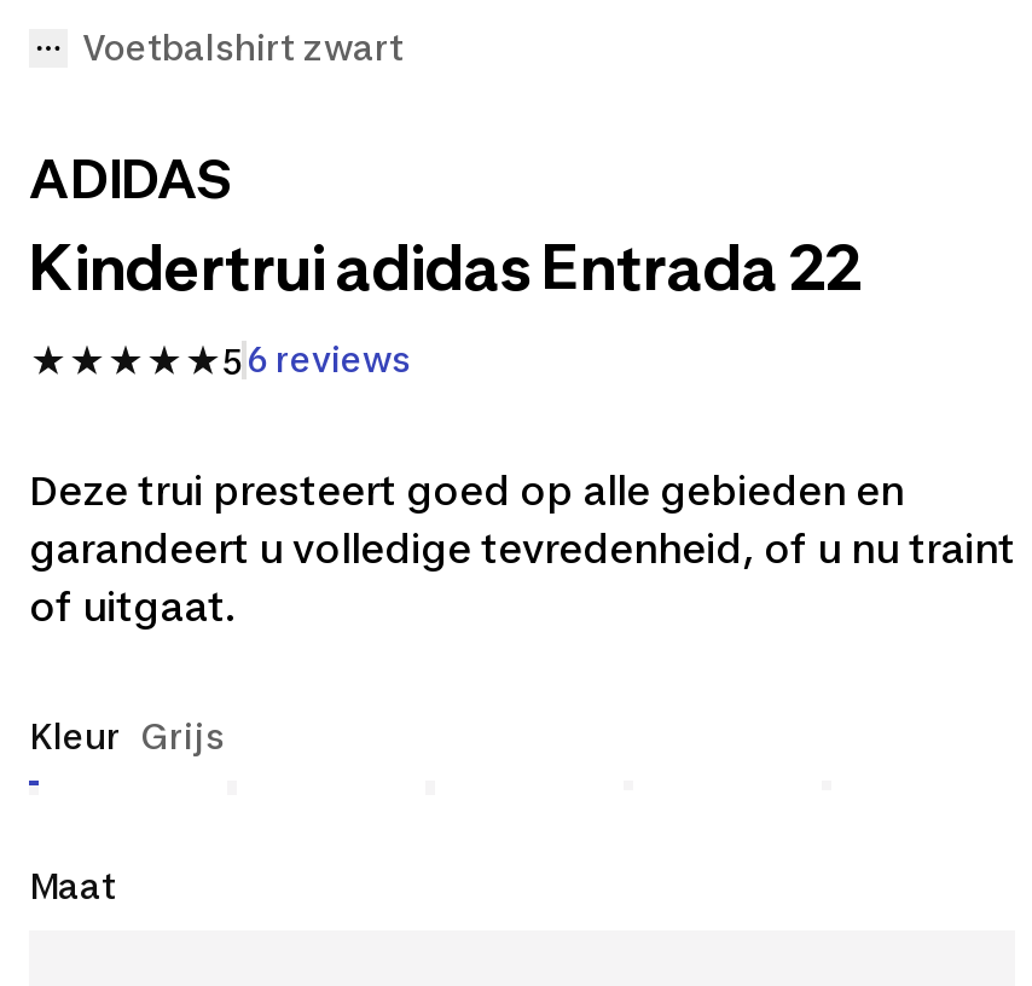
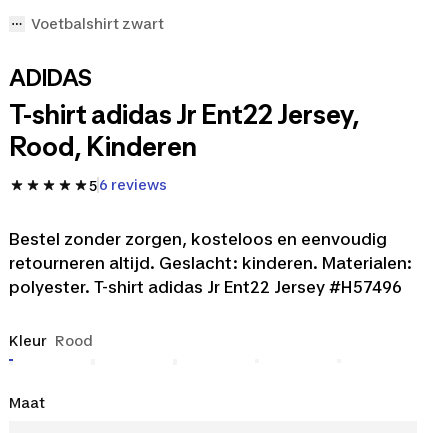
[29,230,860,304] Kindertrui adidas Entrada 22 -> [9,99,360,162] T-shirt adidas Jr Ent22 Jersey, | Rood, Kinderen
[29,466,1015,631] Deze trui presteert goed op alle gebieden en | garandeert u volledige tevredenheid, of u nu traint | of uitgaat. -> [9,229,412,297] Bestel zonder zorgen, kosteloos en eenvoudig | retourneren altijd. Geslacht: kinderen. Materialen: | polyester. T-shirt adidas Jr Ent22 Jersey #H57496
[29,715,225,756] Kleur Grijs -> [9,332,93,349] Kleur Rood

